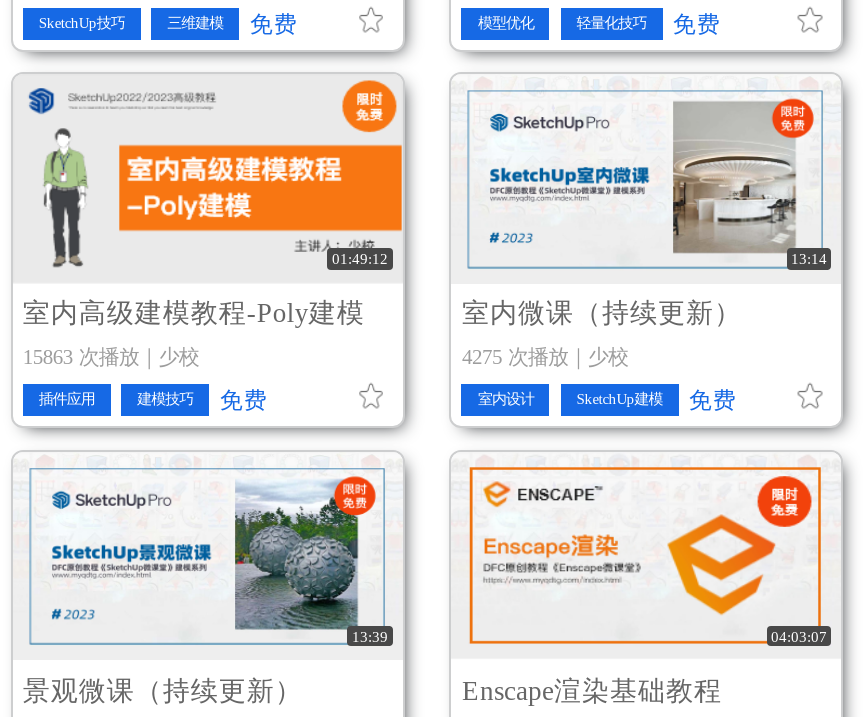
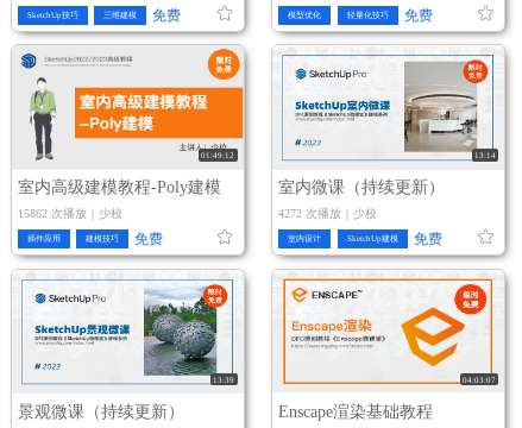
[23,347,199,369] 15863 次播放｜少校 -> [18,207,122,220] 15862 次播放｜少校
[462,347,628,369] 4275 次播放｜少校 -> [279,207,378,220] 4272 次播放｜少校

